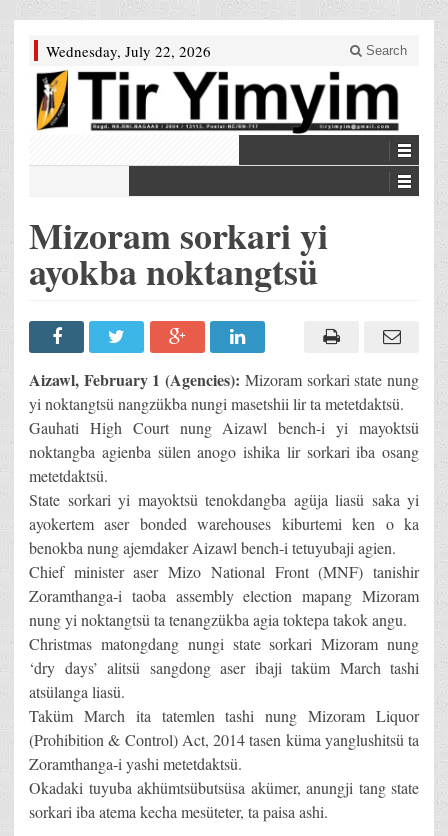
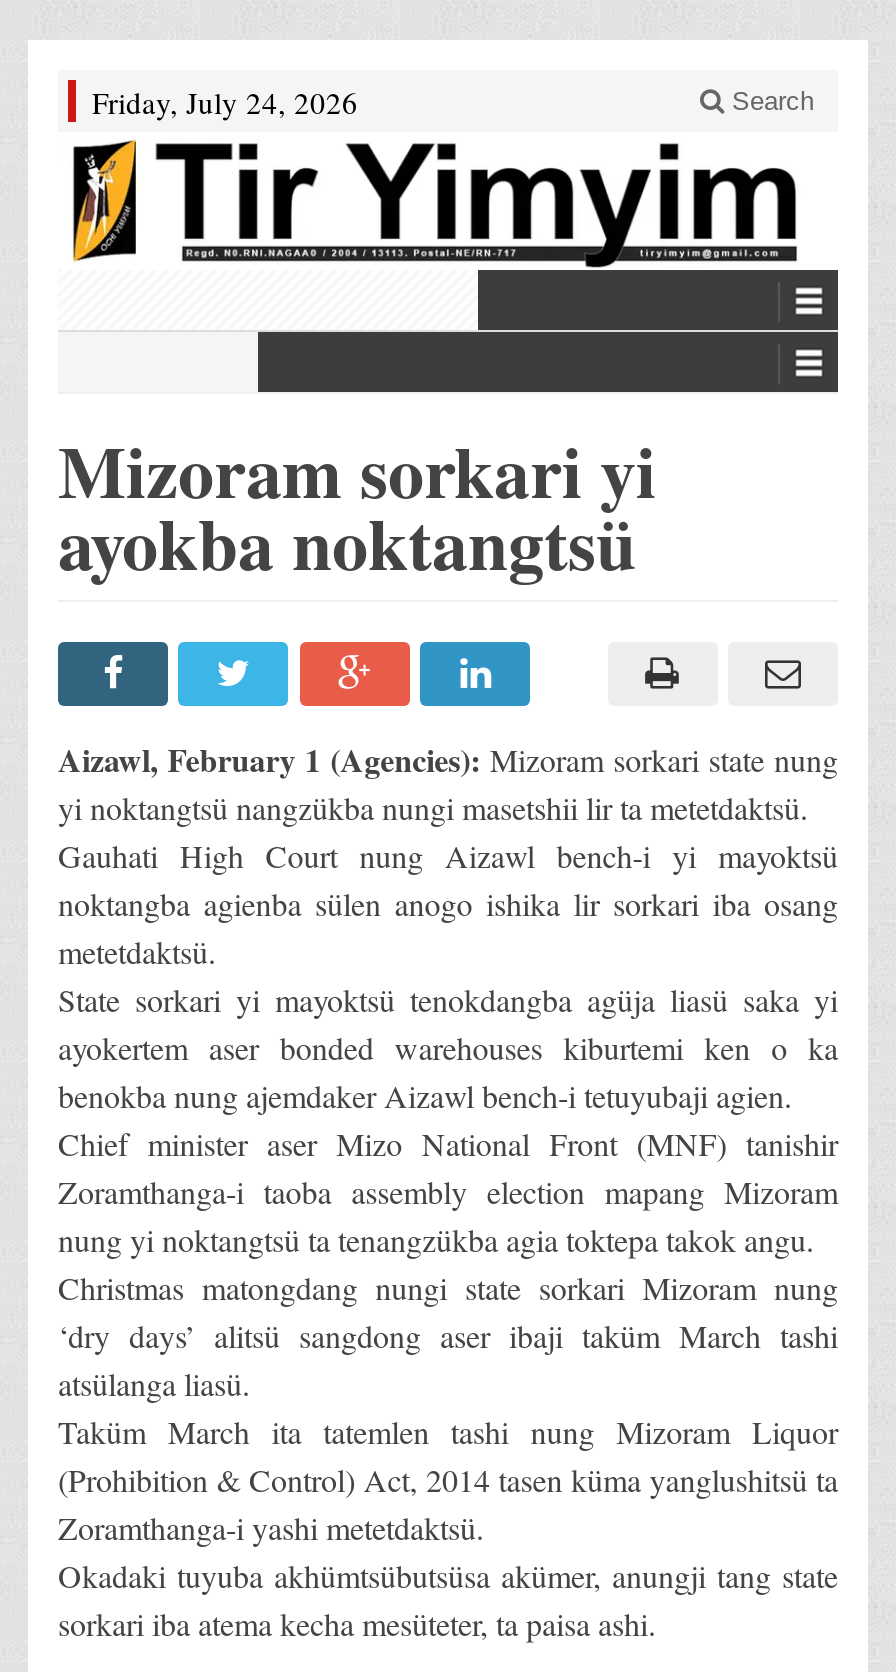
[46,41,211,61] Wednesday, July 22, 2026 -> [92,82,358,122] Friday, July 24, 2026

